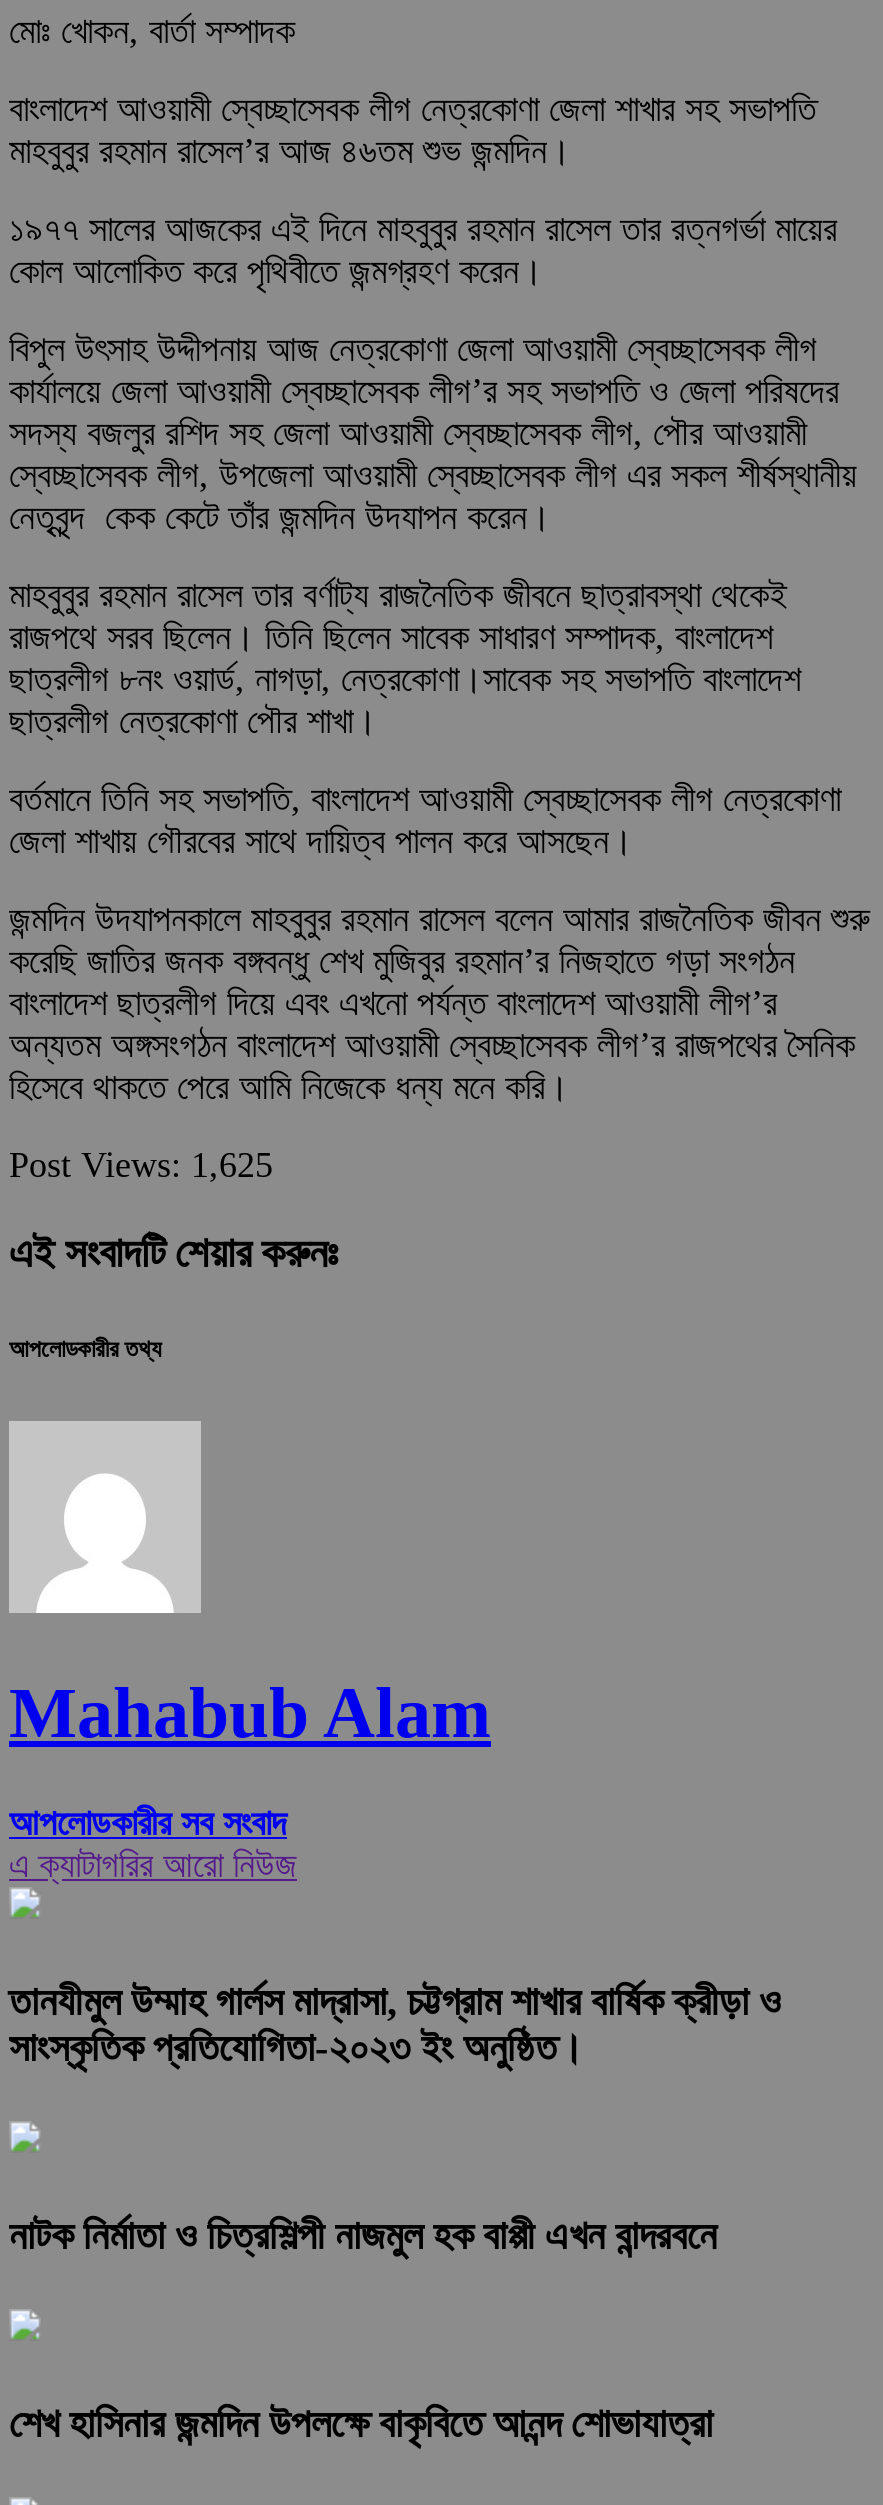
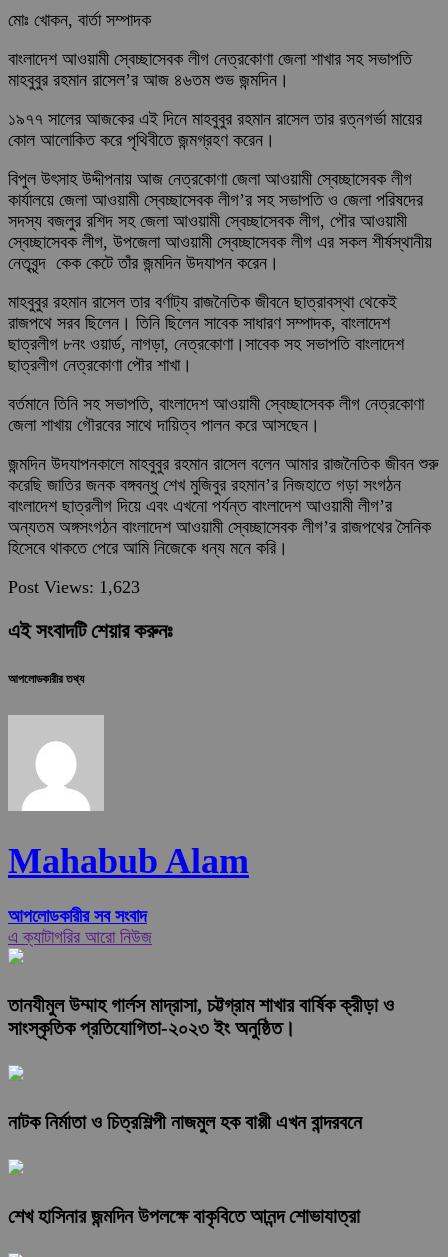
[9,1145,273,1185] Post Views: 1,625 -> [8,577,140,597] Post Views: 1,623

